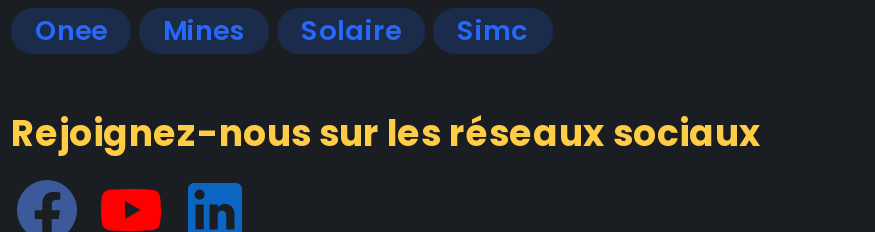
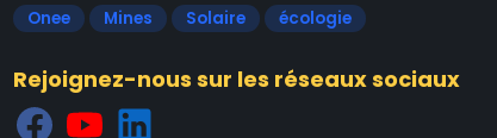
[457,12,529,50] Simc -> [279,7,352,30] écologie

